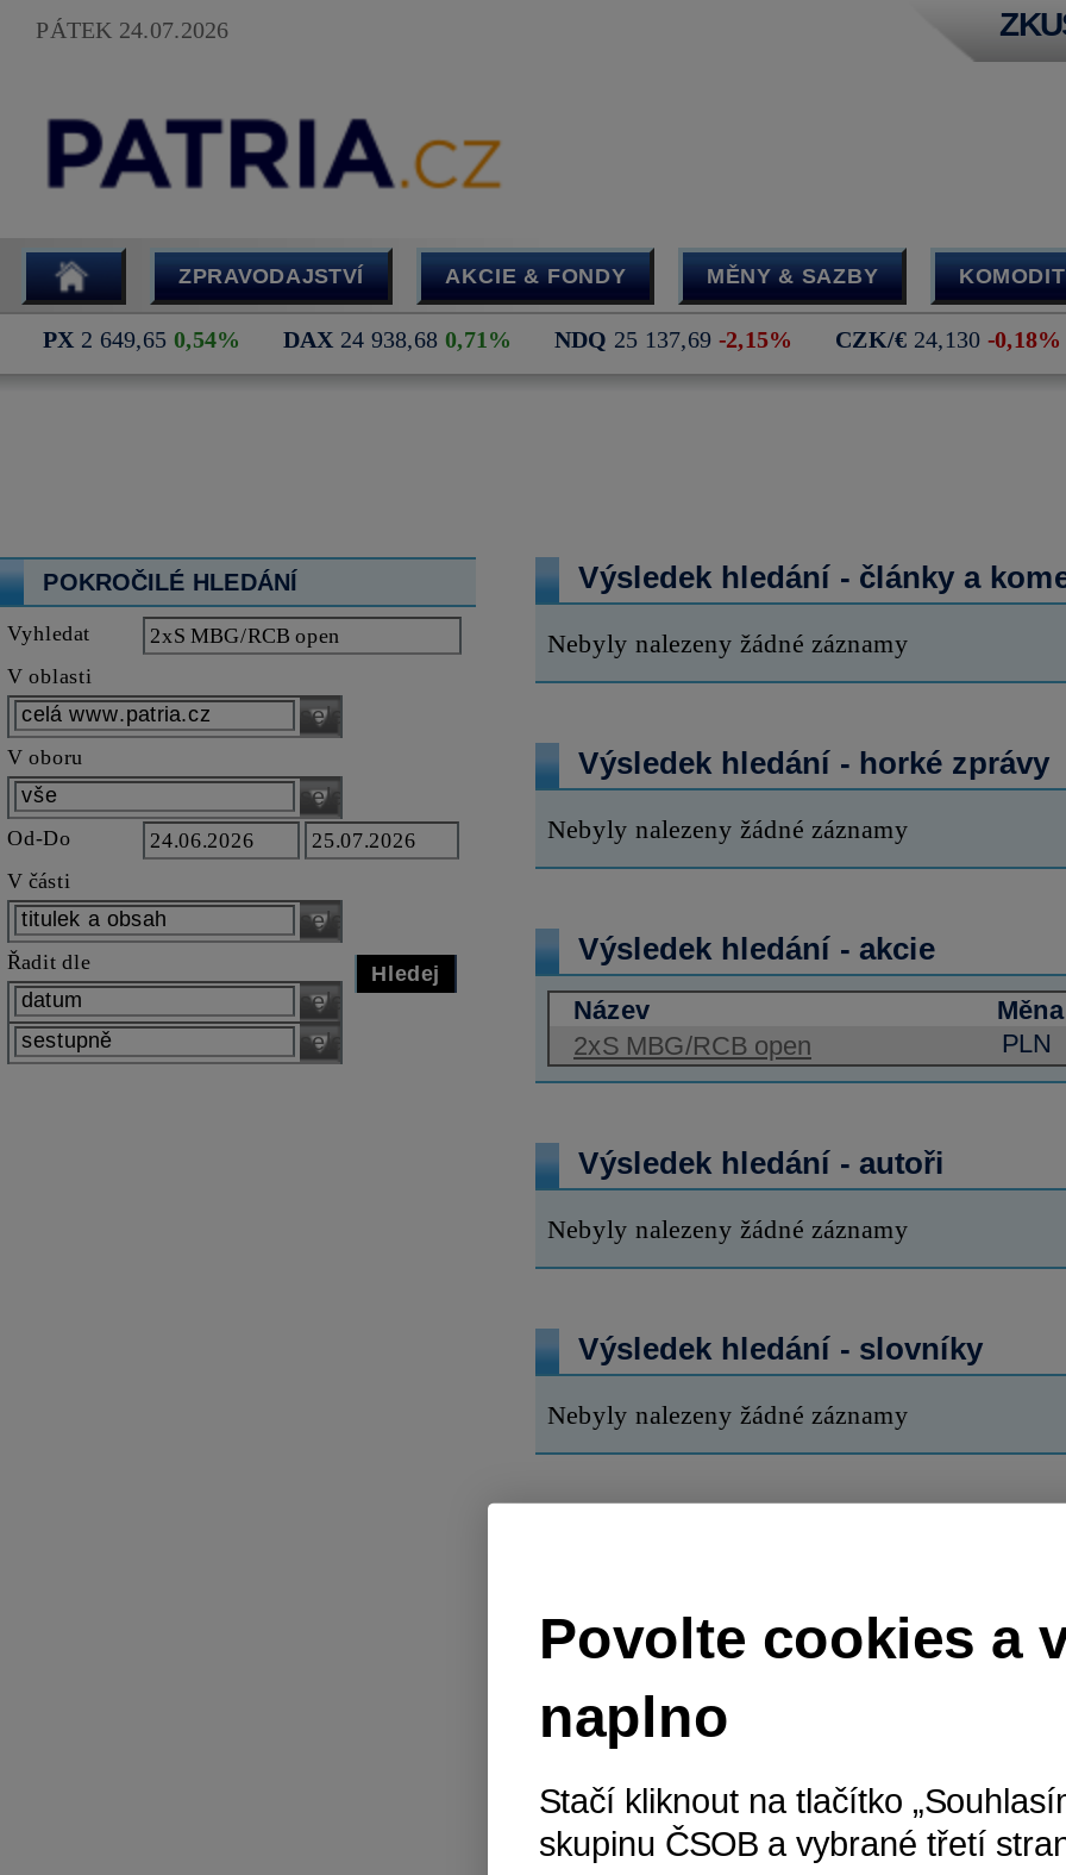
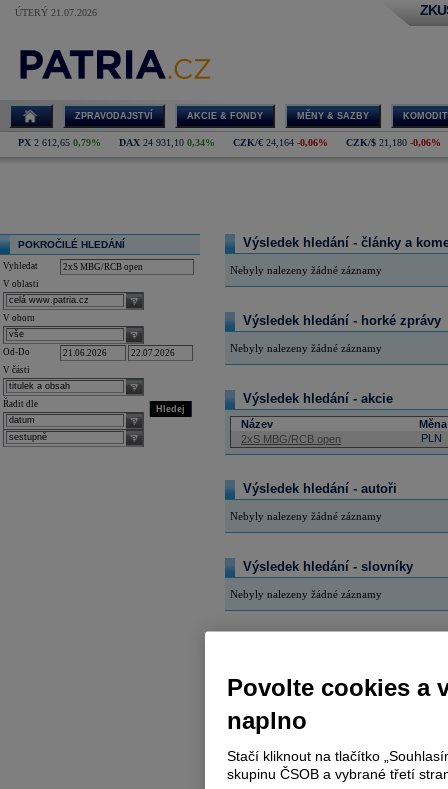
[36,17,228,43] PÁTEK 24.07.2026 -> [15,7,97,18] ÚTERÝ 21.07.2026
[43,326,1061,352] PX 2 649,65 0,54% | DAX 24 938,68 0,71% | NDQ 25 137,69 -2,15% | CZK/€ 24,130 -0,18% -> [18,137,441,148] PX 2 612,65 0,79% | DAX 24 931,10 0,34% | CZK/€ 24,164 -0,06% | CZK/$ 21,180 -0,06%

